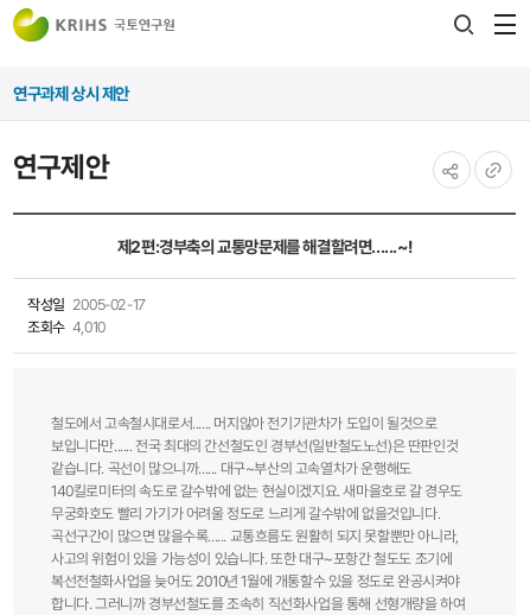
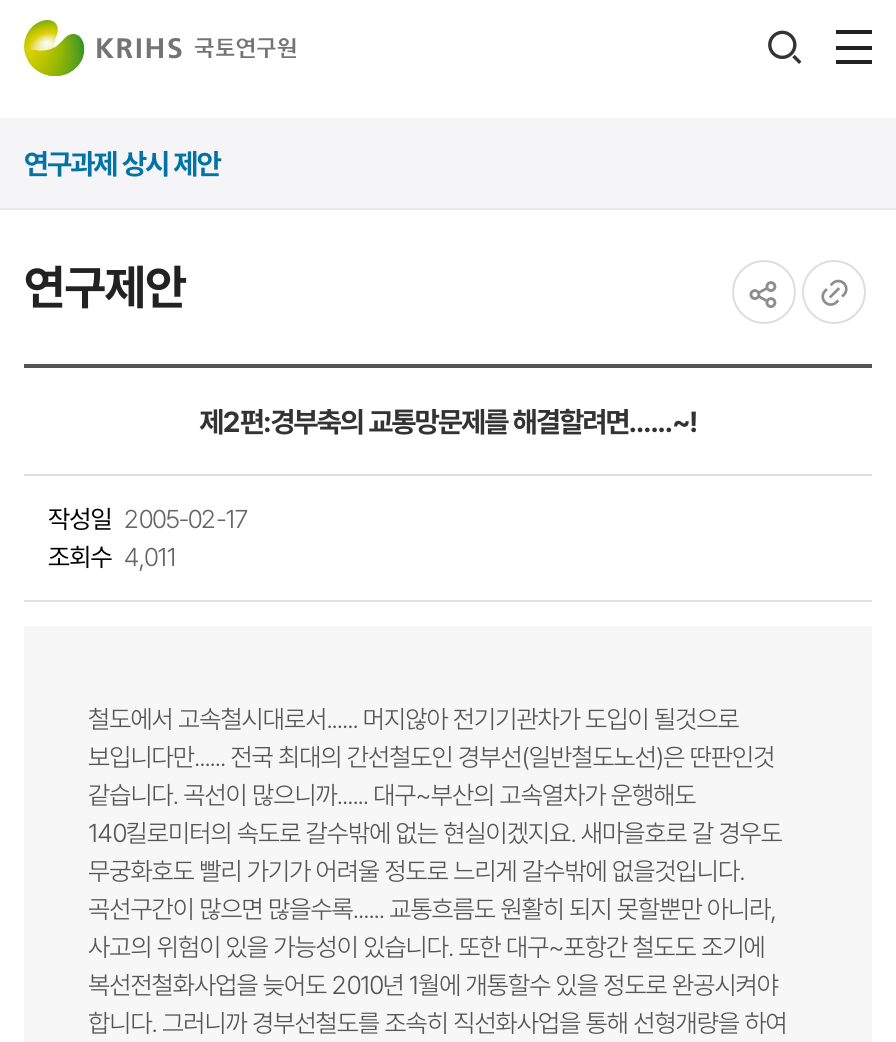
[27,318,105,336] 조회수 4,010 -> [48,542,176,572] 조회수 4,011

